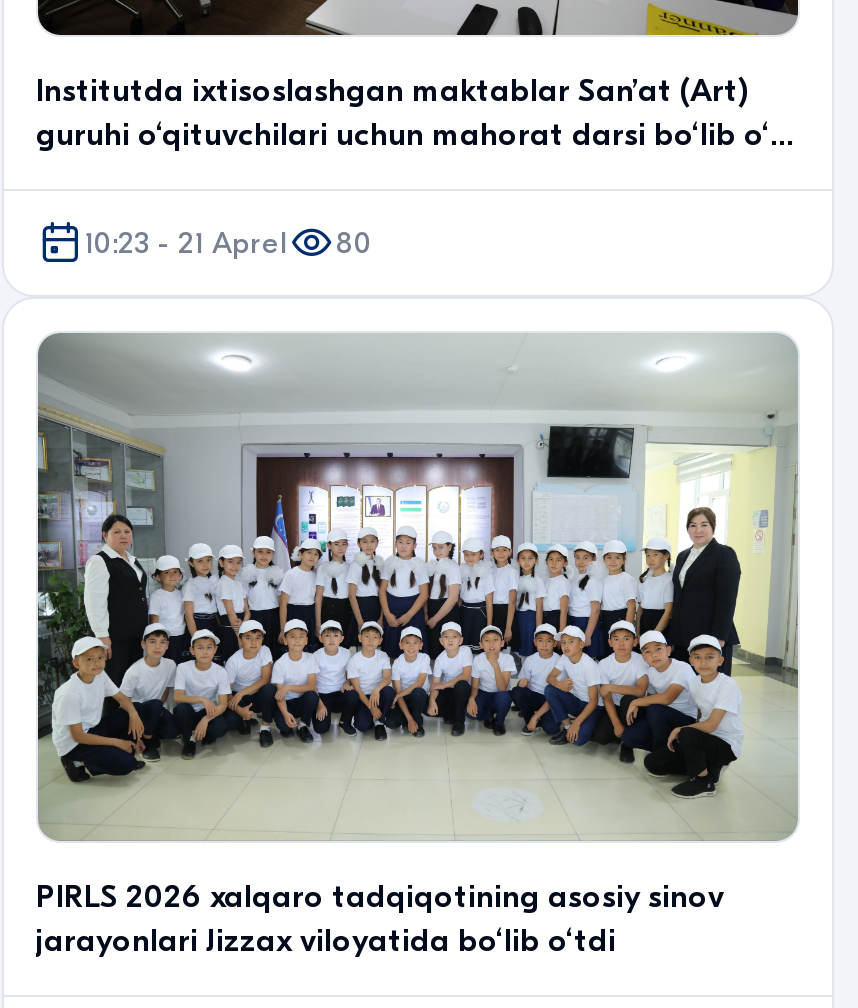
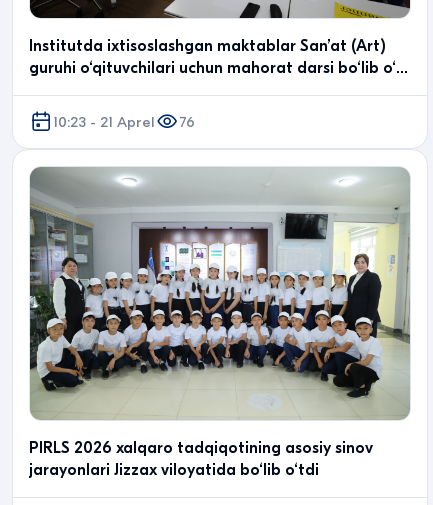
[84,225,372,261] 10:23 - 21 Aprel 80 -> [53,113,195,131] 10:23 - 21 Aprel 76

